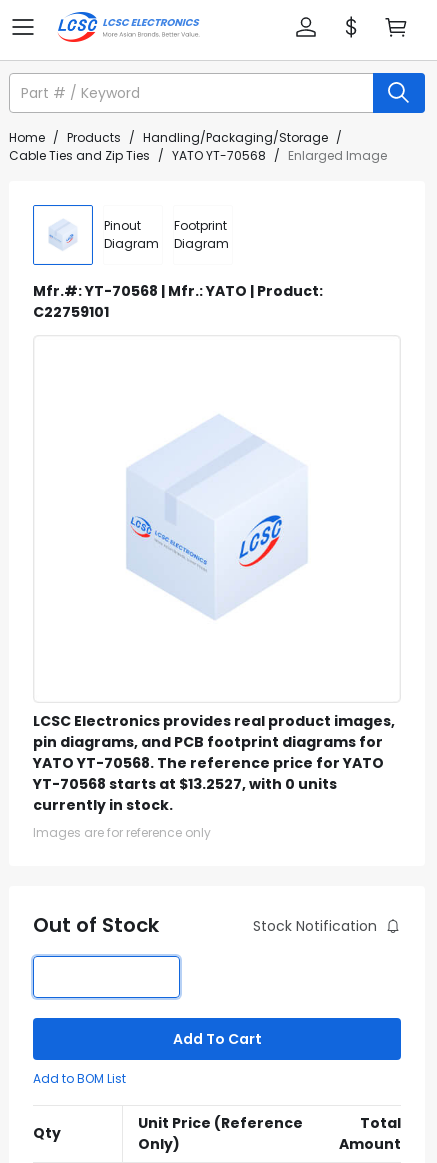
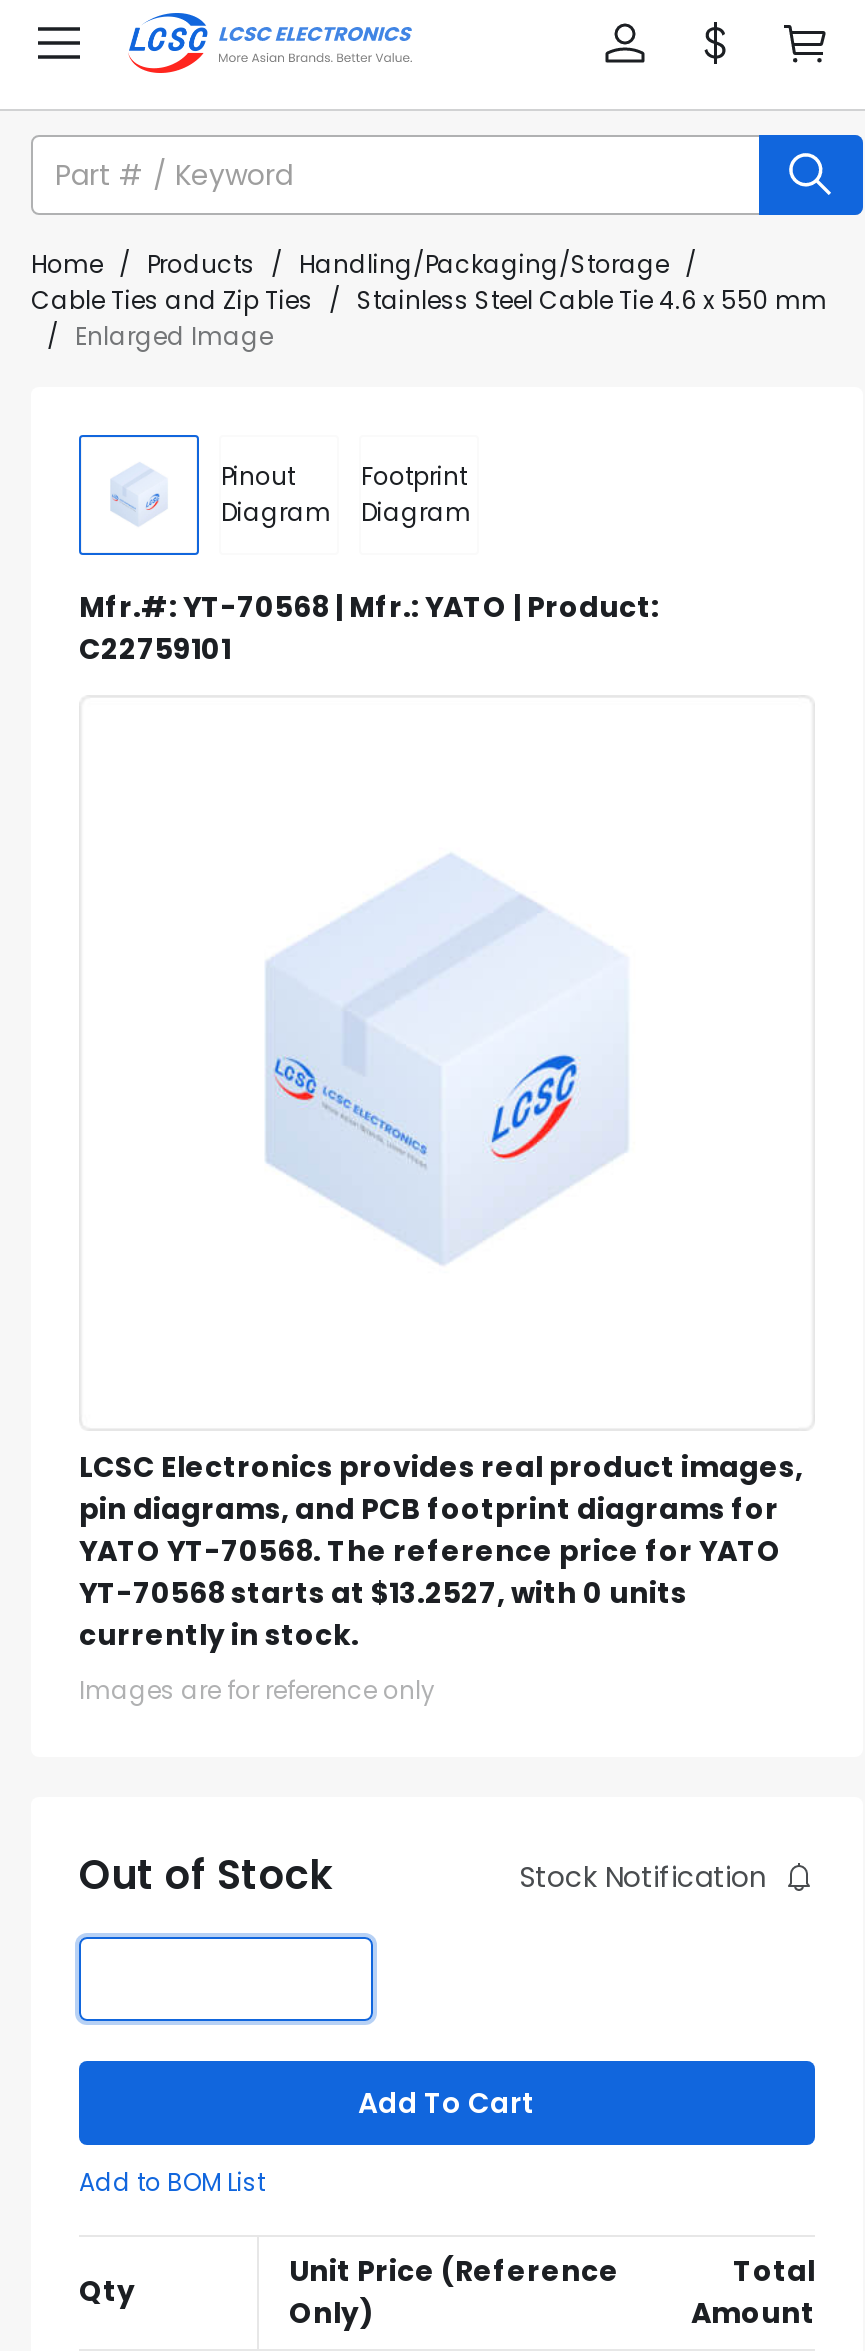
[9,147,387,164] Cable Ties and Zip Ties / YATO YT-70568 / Enlarged Image -> [31,283,827,353] Cable Ties and Zip Ties / Stainless Steel Cable Tie 4.6 x 550 mm | / Enlarged Image

